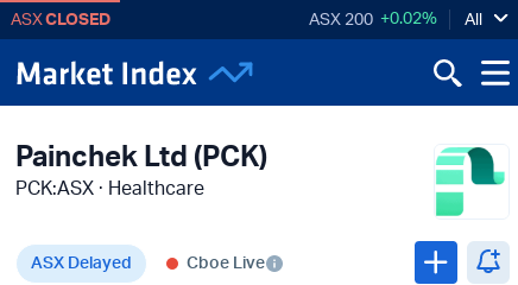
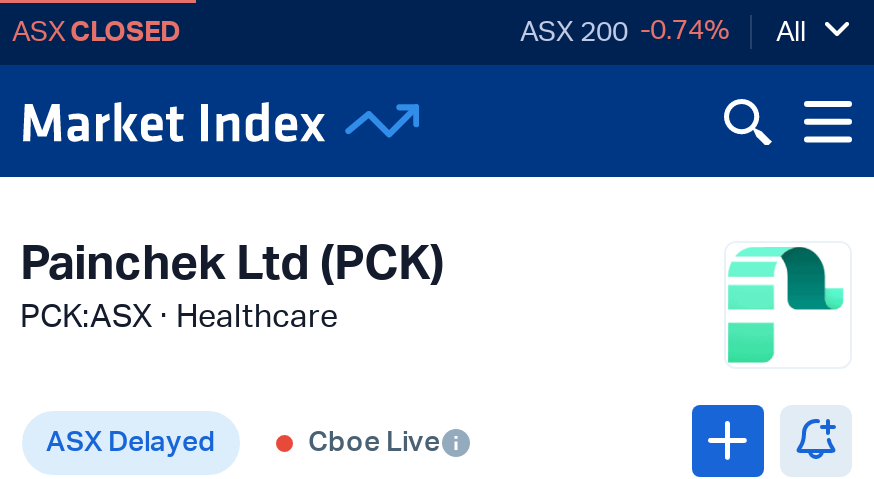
[309,10,482,28] ASX 200 +0.02% All -> [520,16,806,47] ASX 200 -0.74% All

